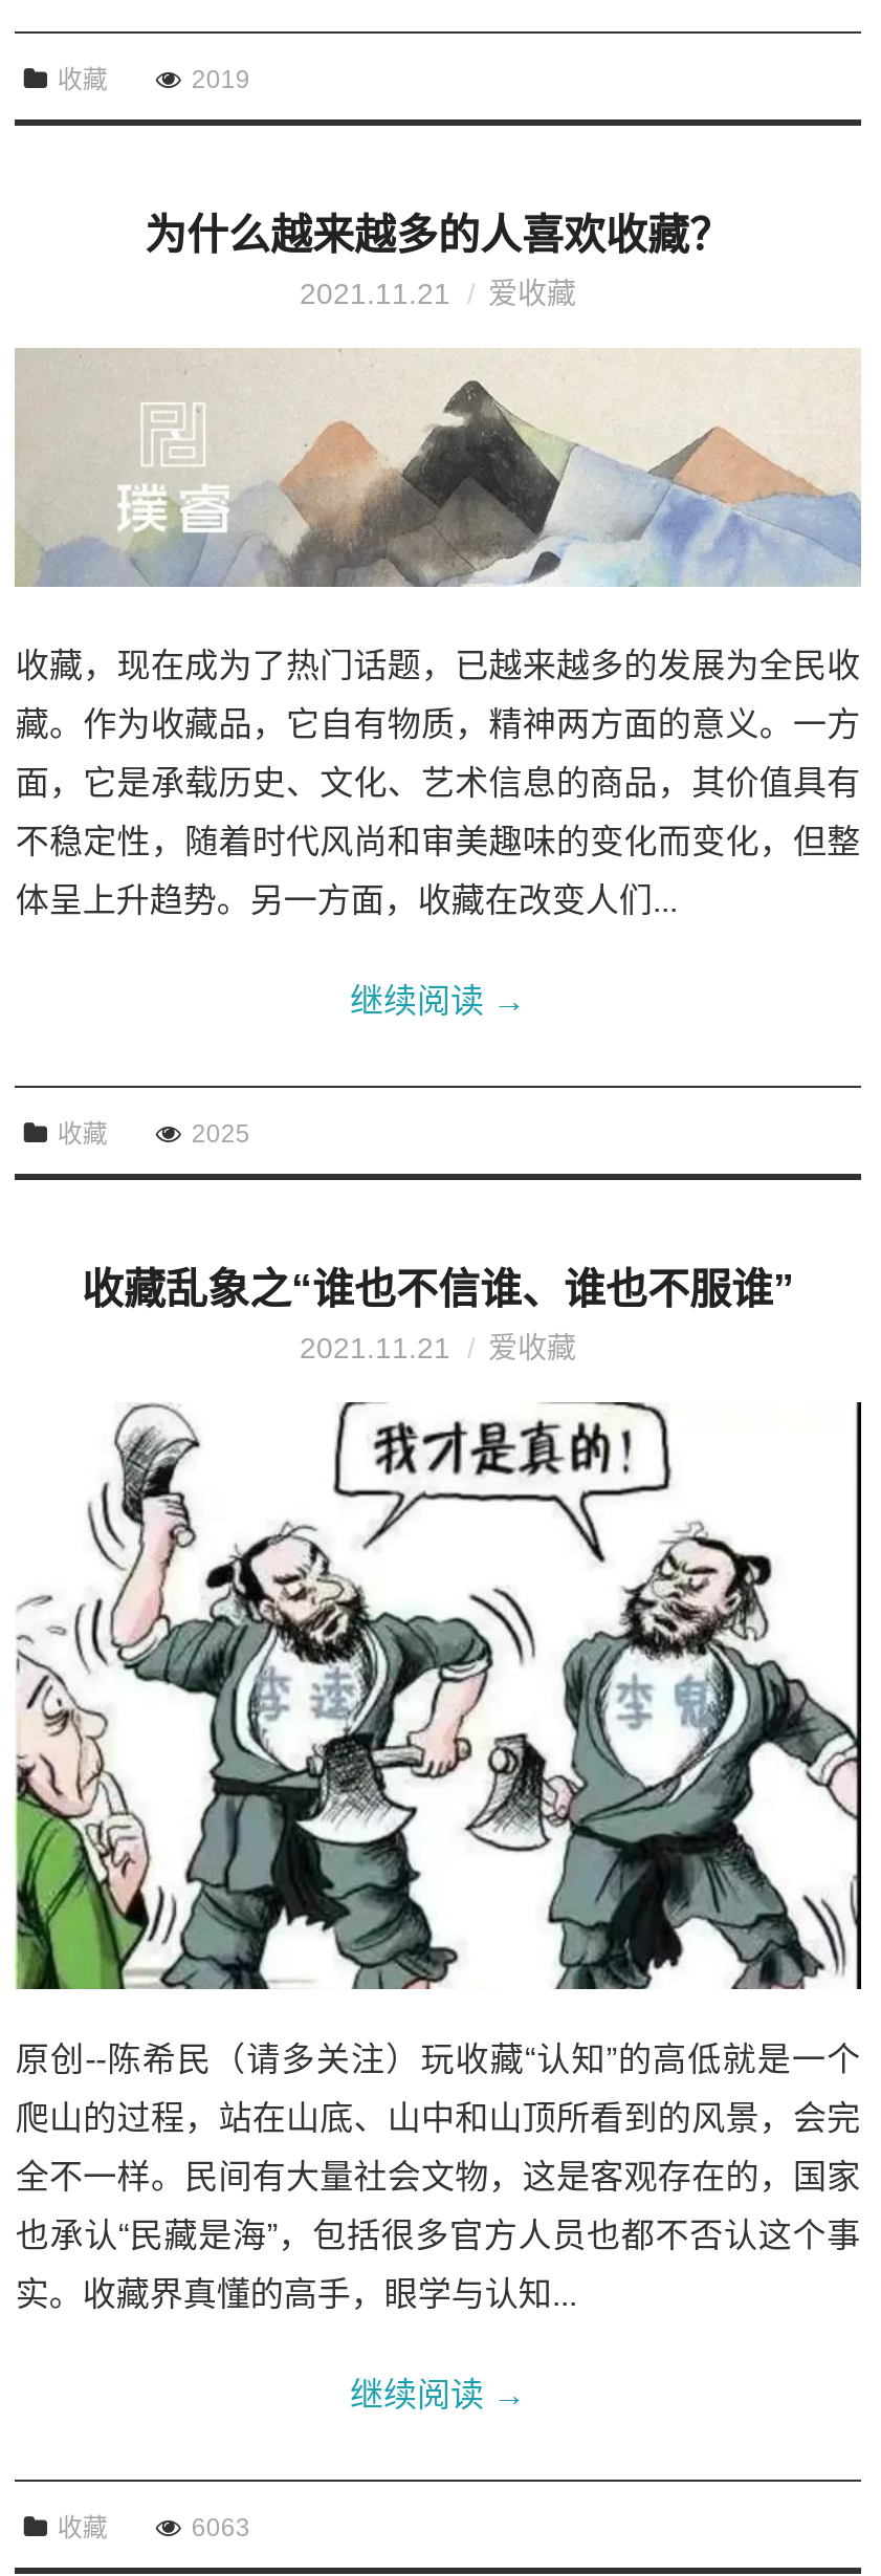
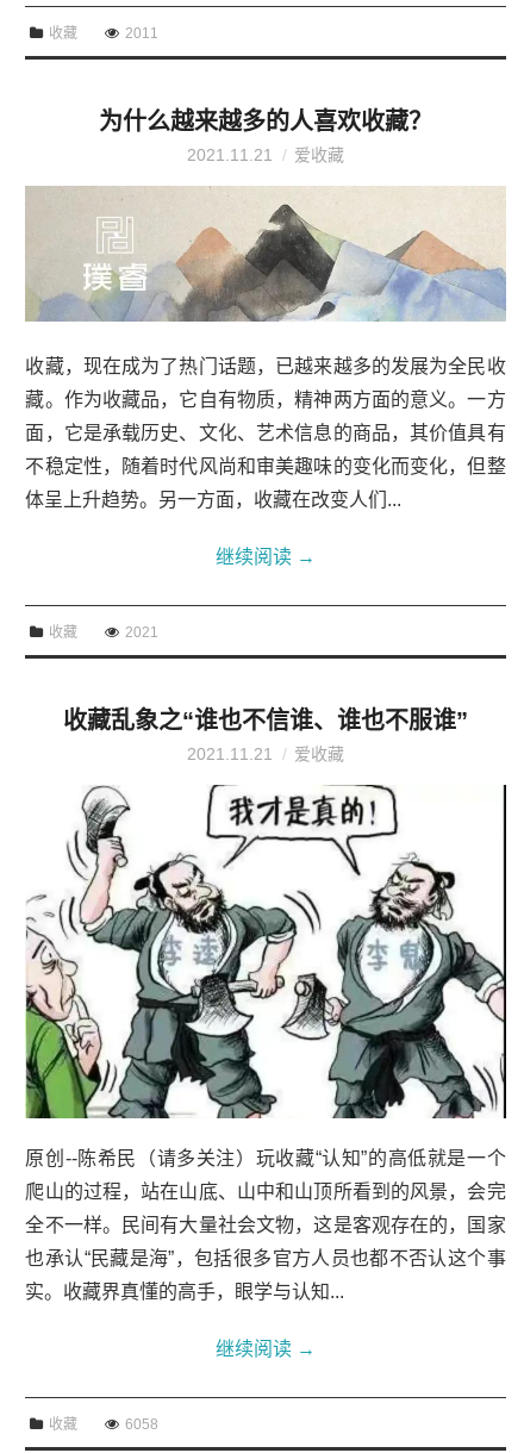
[191,64,250,94] 2019 -> [126,25,159,41] 2011
[191,1119,250,1148] 2025 -> [126,624,159,640] 2021
[191,2514,250,2543] 6063 -> [126,1416,159,1433] 6058

